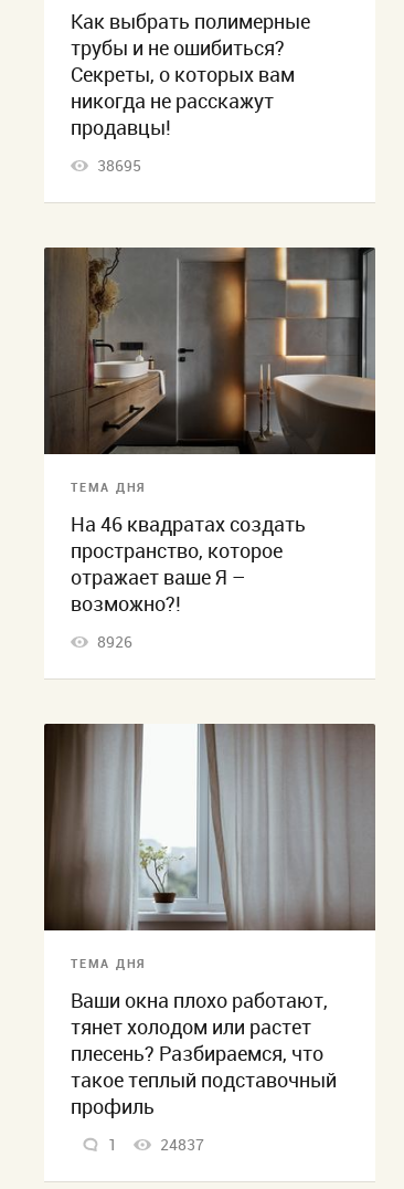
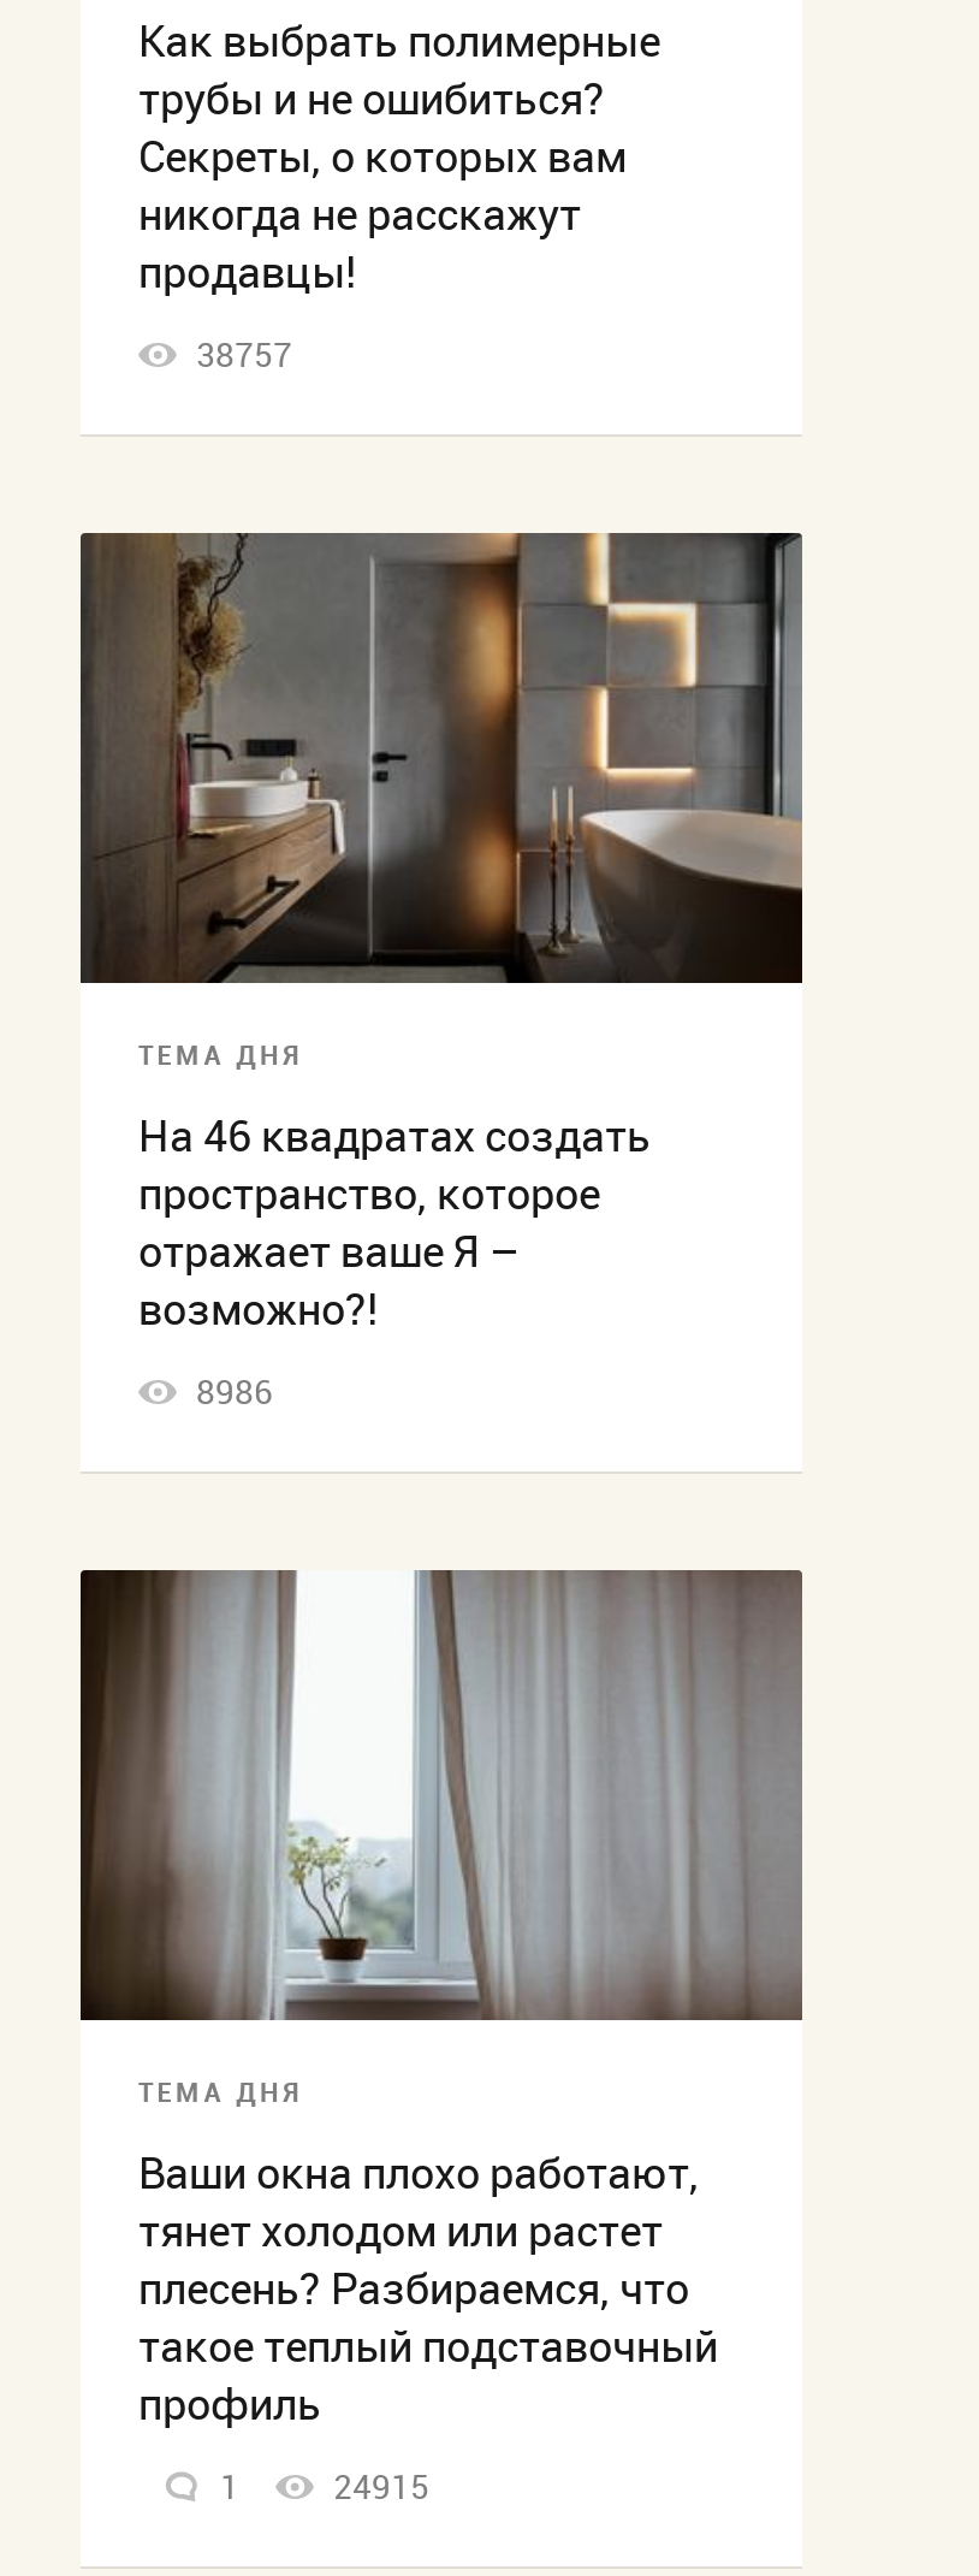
[97,157,141,175] 38695 -> [196,336,292,374] 38757
[97,633,132,651] 8926 -> [196,1373,273,1411] 8986
[160,1136,204,1154] 24837 -> [333,2468,429,2506] 24915

